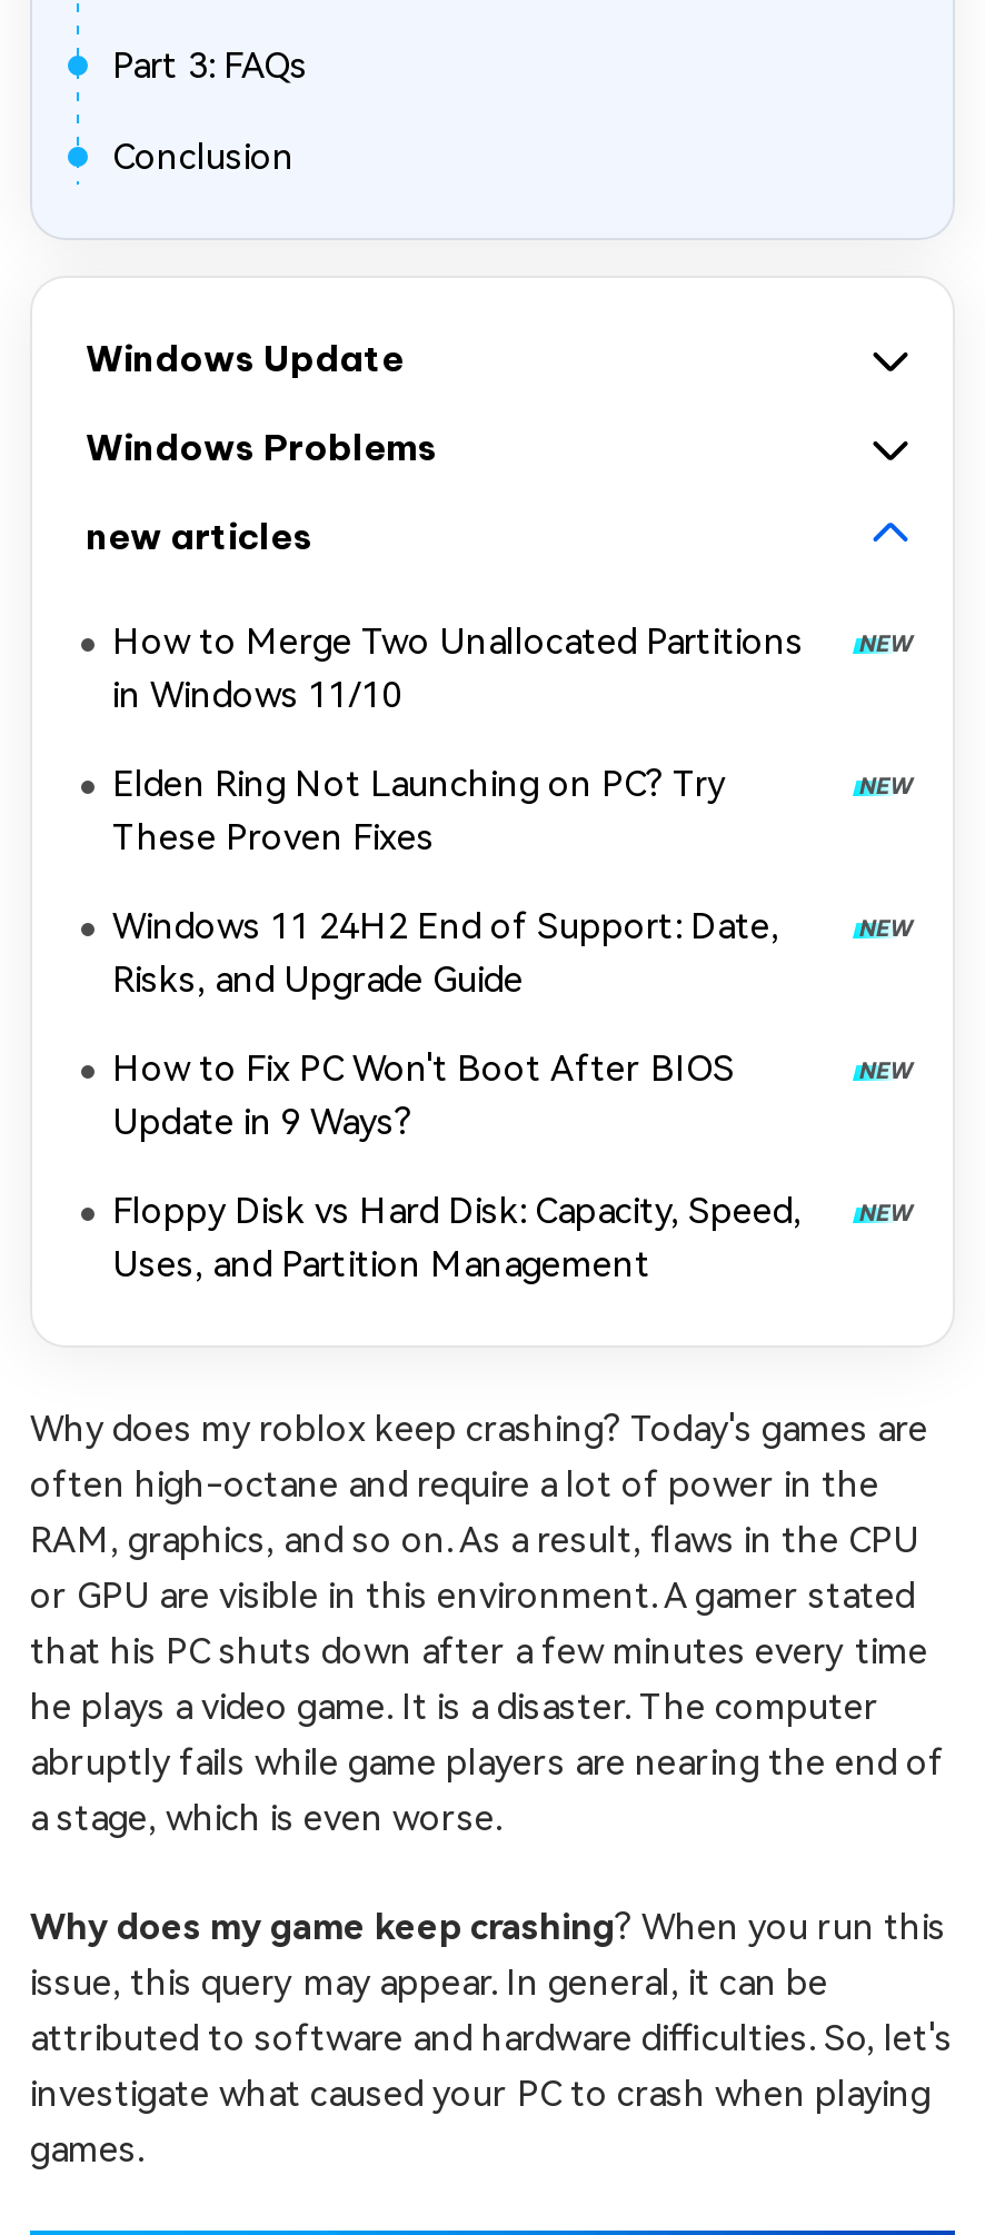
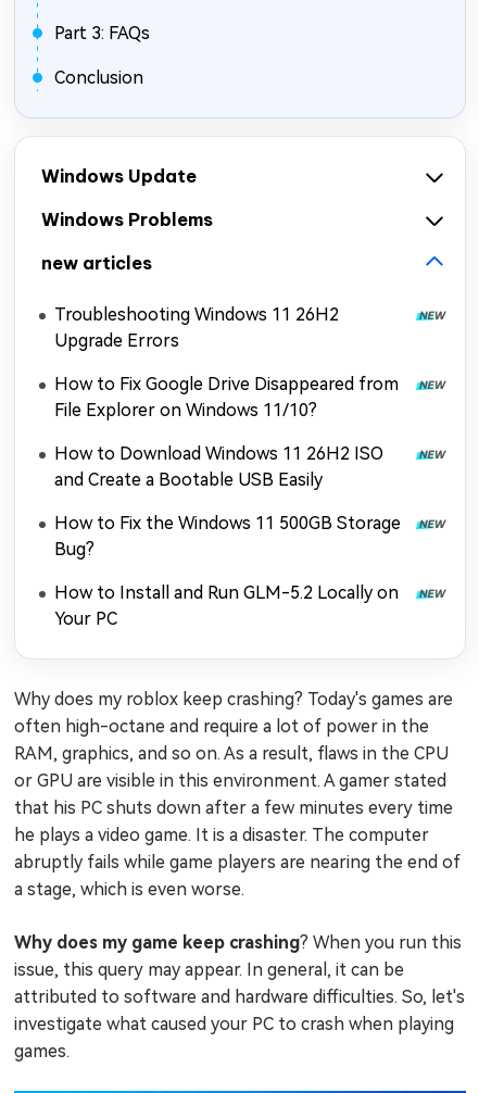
[112,620,804,716] How to Merge Two Unallocated Partitions | in Windows 11/10 -> [54,304,339,351] Troubleshooting Windows 11 26H2 | Upgrade Errors
[112,763,728,858] Elden Ring Not Launching on PC? Try | These Proven Fixes -> [54,374,399,420] How to Fix Google Drive Disappeared from | File Explorer on Windows 11/10?
[112,905,779,1001] Windows 11 24H2 End of Support: Date, | Risks, and Upgrade Guide -> [54,443,383,490] How to Download Windows 11 26H2 ISO | and Create a Bootable USB Easily
[112,1047,735,1143] How to Fix PC Won't Boot After BIOS | Update in 9 Ways? -> [54,513,401,560] How to Fix the Windows 11 500GB Storage | Bug?
[112,1190,802,1285] Floppy Disk vs Hard Disk: Capacity, Speed, | Uses, and Partition Management -> [54,582,399,629] How to Install and Run GLM-5.2 Locally on | Your PC

